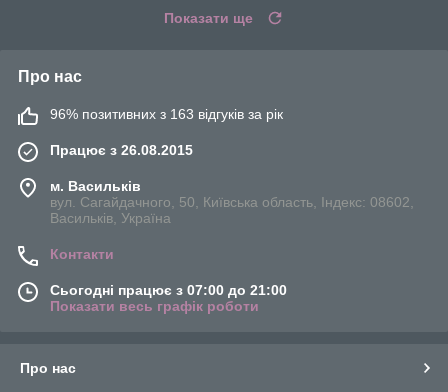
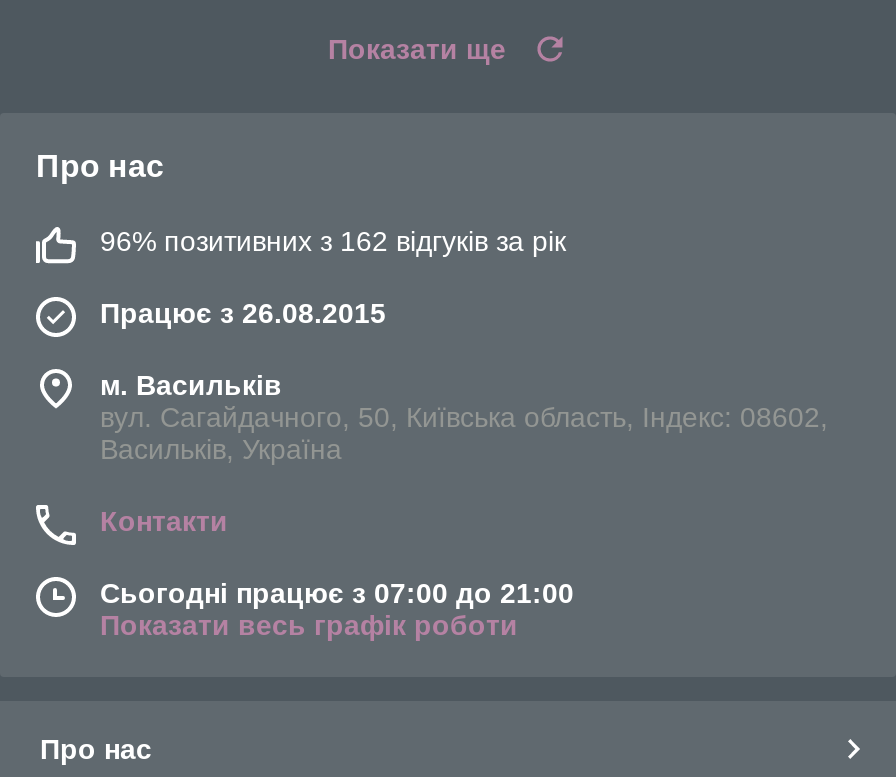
[50,106,283,122] 96% позитивних з 163 відгуків за рік -> [100,225,566,257] 96% позитивних з 162 відгуків за рік

